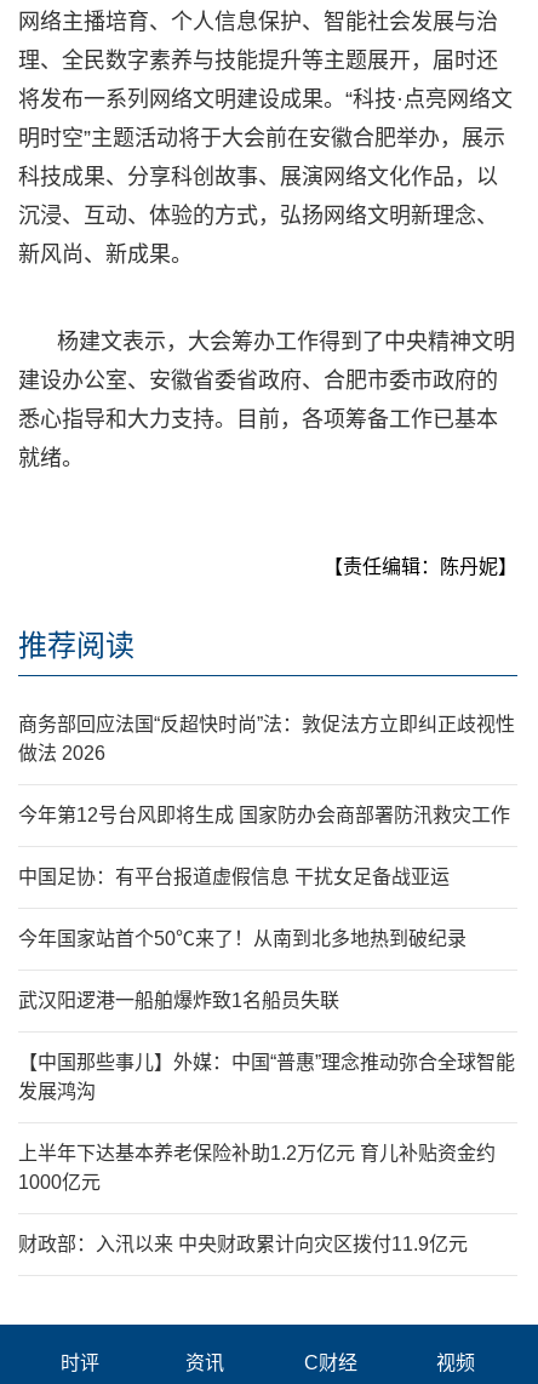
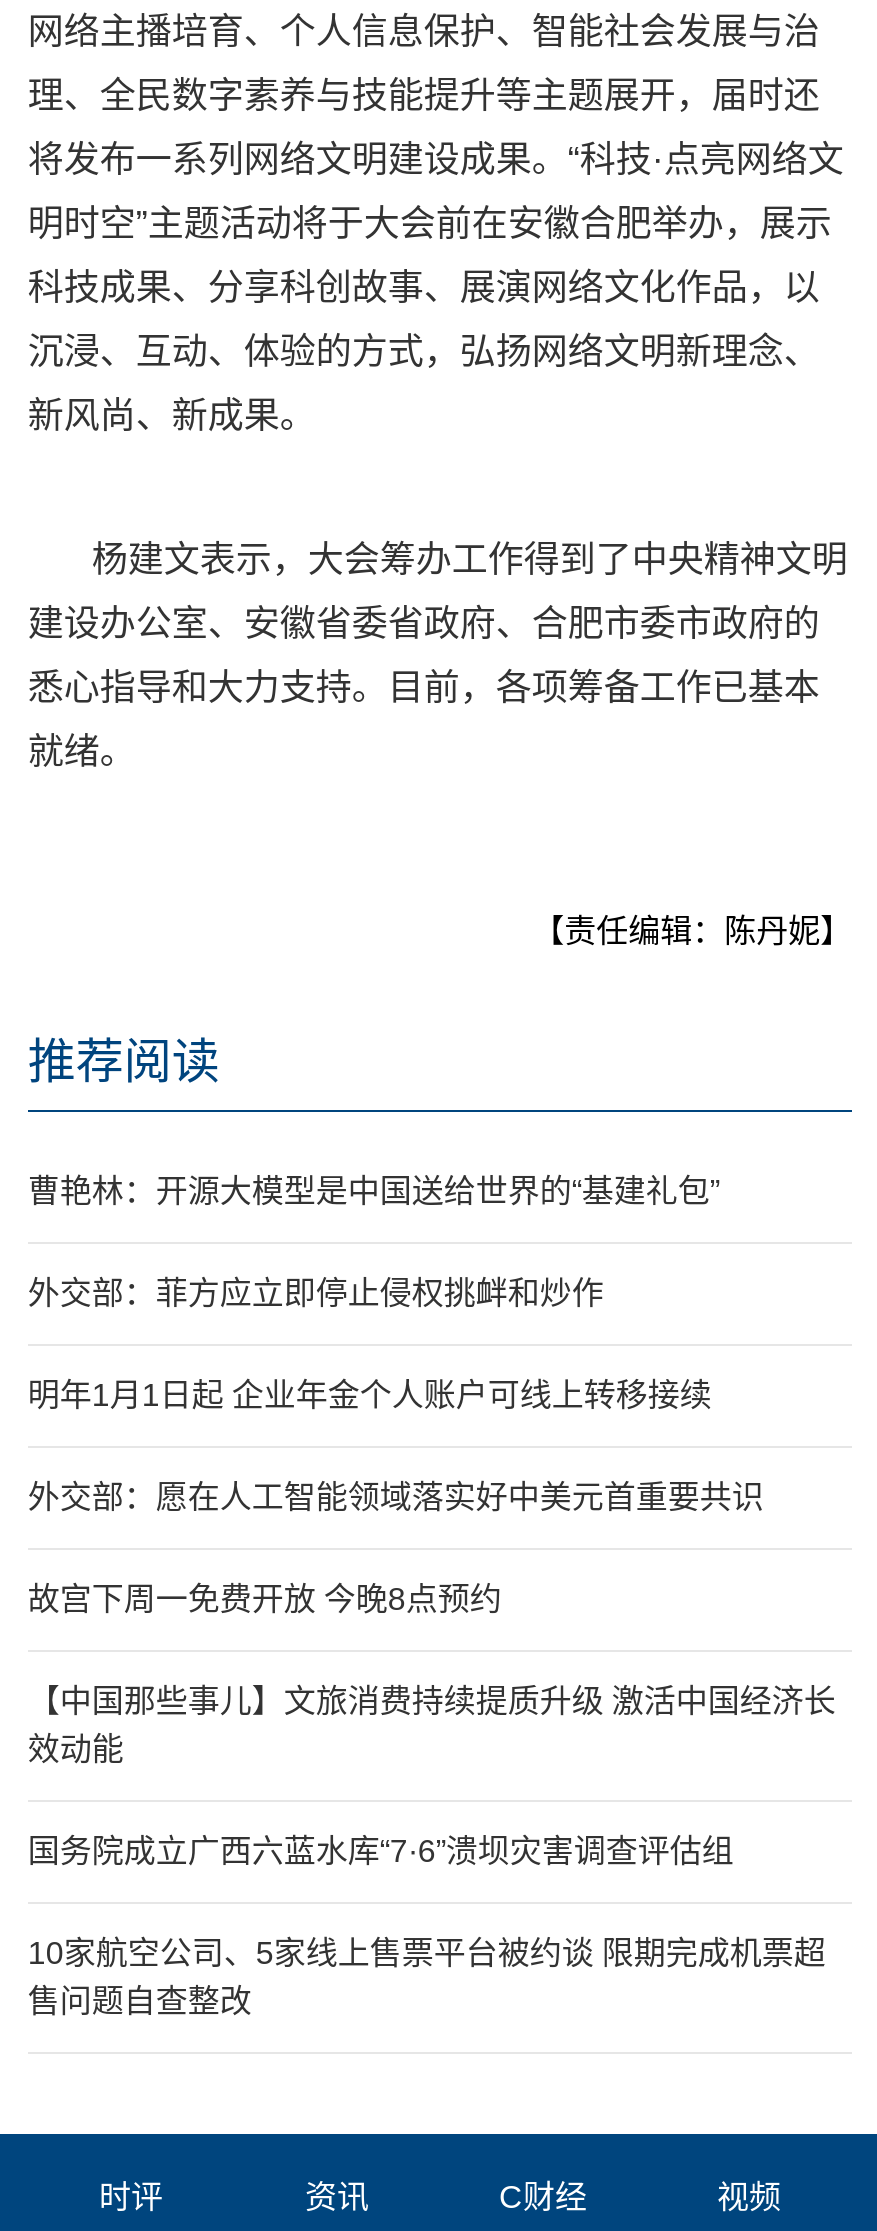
[18,714,515,763] 商务部回应法国“反超快时尚”法：敦促法方立即纠正歧视性 | 做法 2026 -> [28,1174,720,1208] 曹艳林：开源大模型是中国送给世界的“基建礼包”
[18,804,510,825] 今年第12号台风即将生成 国家防办会商部署防汛救灾工作 -> [28,1276,604,1310] 外交部：菲方应立即停止侵权挑衅和炒作
[18,866,449,887] 中国足协：有平台报道虚假信息 干扰女足备战亚运 -> [28,1378,712,1412] 明年1月1日起 企业年金个人账户可线上转移接续
[18,928,466,949] 今年国家站首个50℃来了！从南到北多地热到破纪录 -> [28,1480,764,1514] 外交部：愿在人工智能领域落实好中美元首重要共识
[18,990,339,1010] 武汉阳逻港一船舶爆炸致1名船员失联 -> [28,1582,502,1616] 故宫下周一免费开放 今晚8点预约
[18,1052,515,1101] 【中国那些事儿】外媒：中国“普惠”理念推动弥合全球智能 | 发展鸿沟 -> [28,1684,836,1766] 【中国那些事儿】文旅消费持续提质升级 激活中国经济长 | 效动能
[18,1143,495,1192] 上半年下达基本养老保险补助1.2万亿元 育儿补贴资金约 | 1000亿元 -> [28,1834,734,1868] 国务院成立广西六蓝水库“7·6”溃坝灾害调查评估组
[18,1233,468,1254] 财政部：入汛以来 中央财政累计向灾区拨付11.9亿元 -> [28,1936,826,2018] 10家航空公司、5家线上售票平台被约谈 限期完成机票超 | 售问题自查整改

